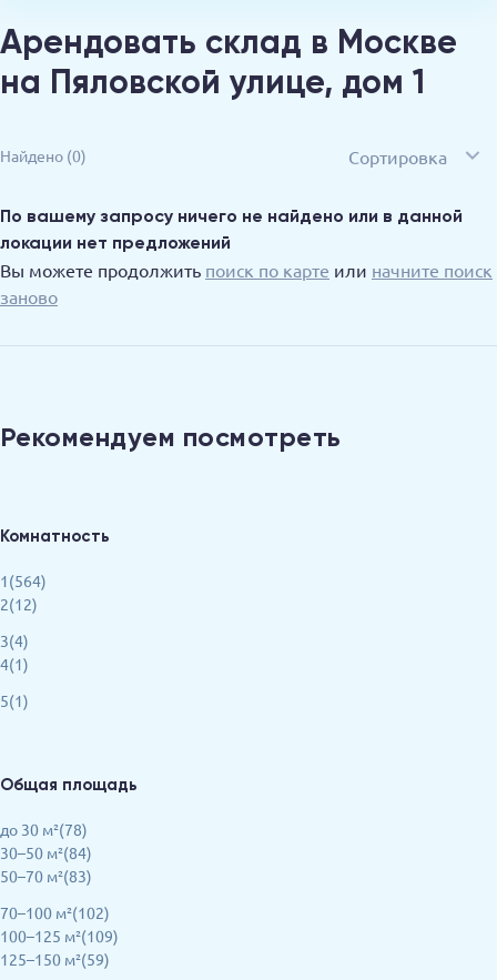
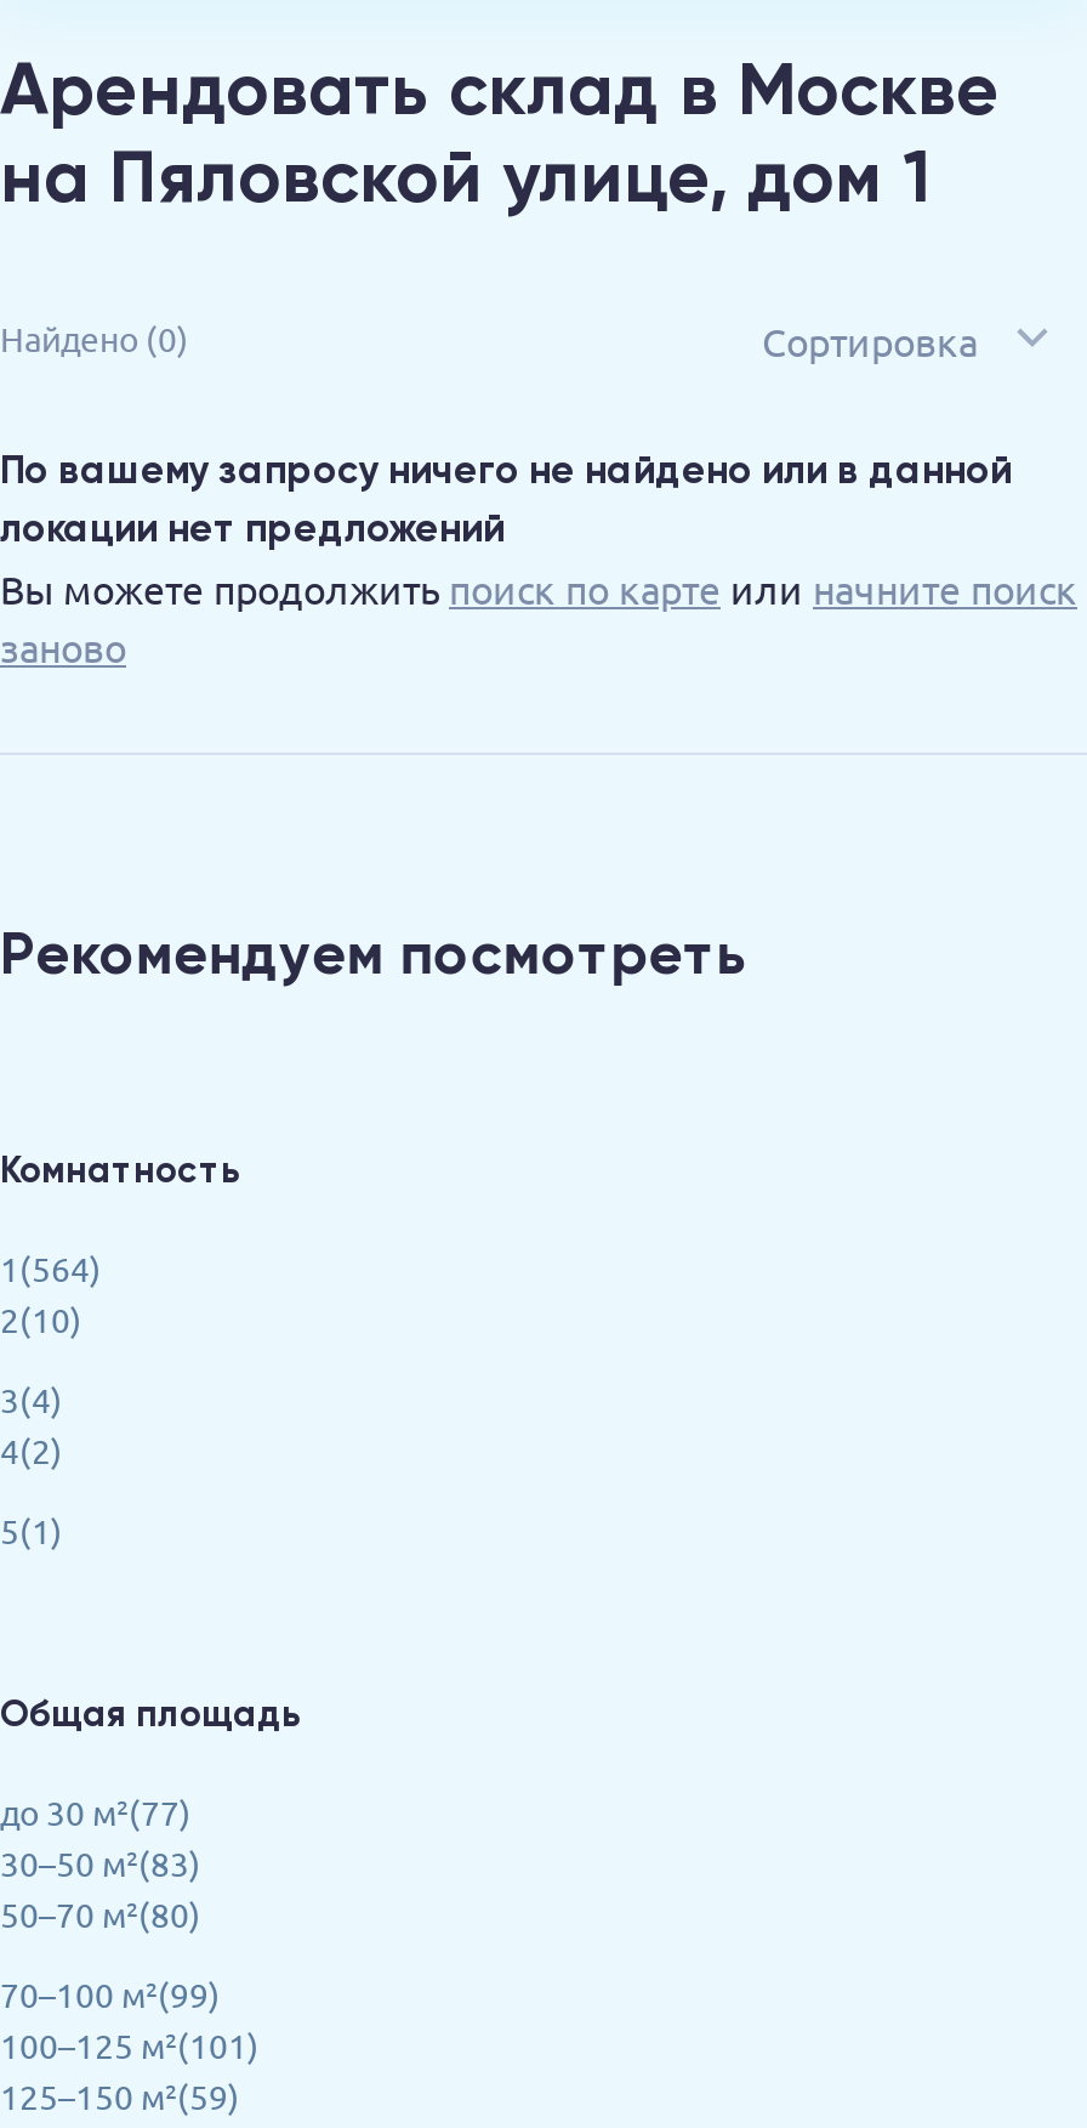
[0,594,38,614] 2(12) -> [0,1297,82,1341] 2(10)
[0,654,29,674] 4(1) -> [0,1428,63,1472] 4(2)
[0,819,92,886] до 30 м²(78) | 30–50 м²(84) | 50–70 м²(83) -> [0,1790,201,1935] до 30 м²(77) | 30–50 м²(83) | 50–70 м²(80)
[0,903,119,946] 70–100 м²(102) | 100–125 м²(109) -> [0,1972,260,2067] 70–100 м²(99) | 100–125 м²(101)

